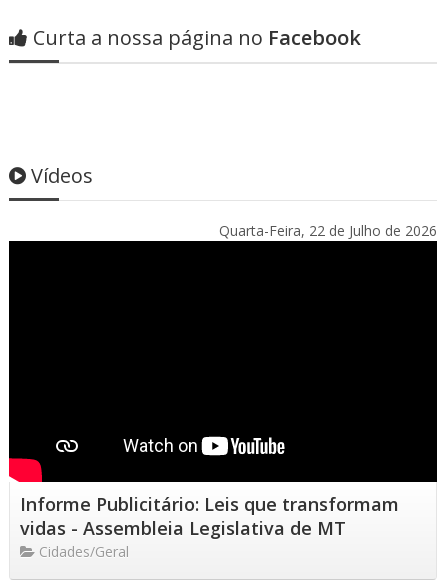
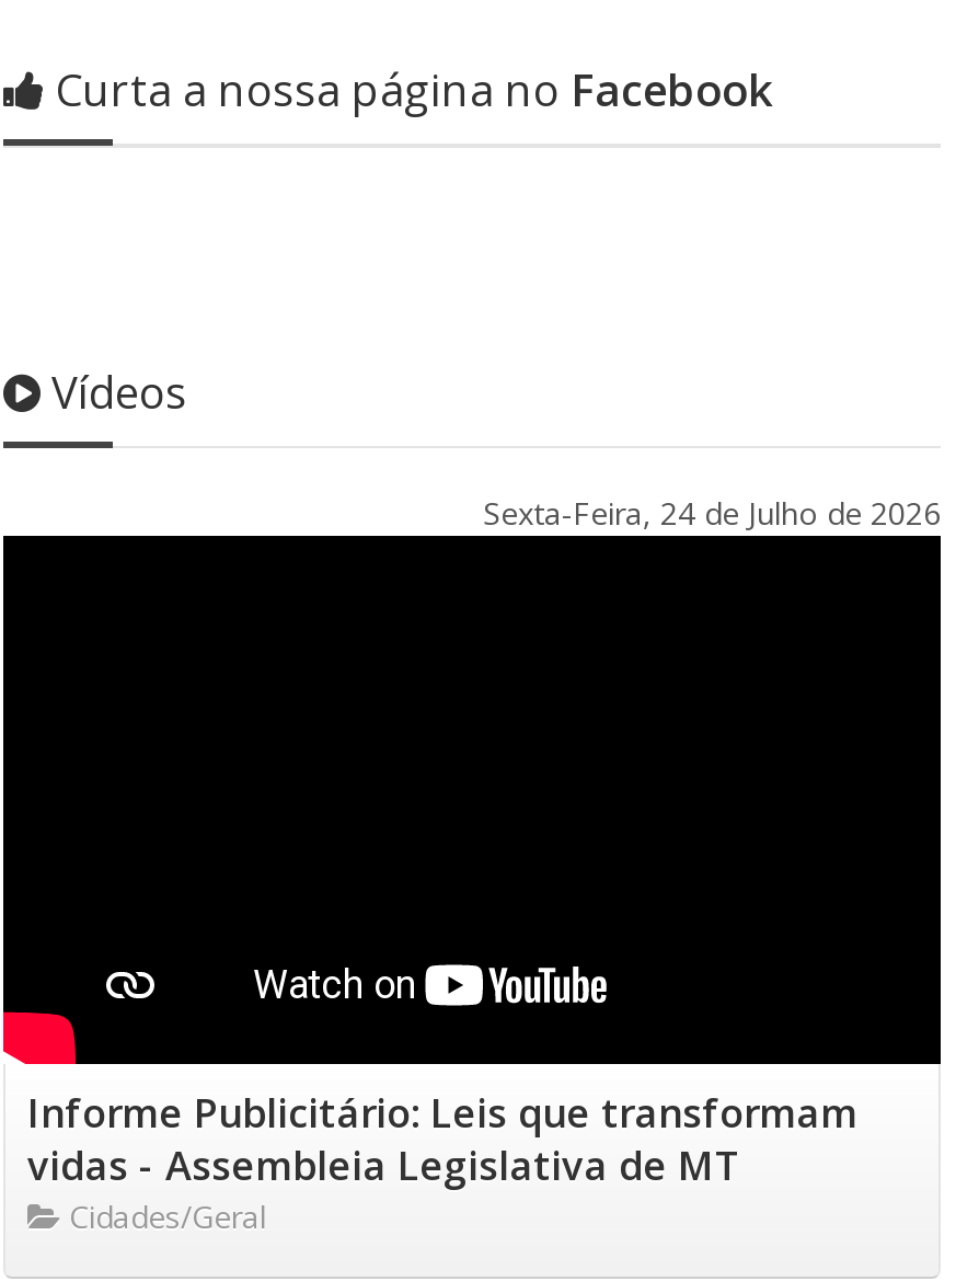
[219,221,437,240] Quarta-Feira, 22 de Julho de 2026 -> [483,492,941,534] Sexta-Feira, 24 de Julho de 2026

